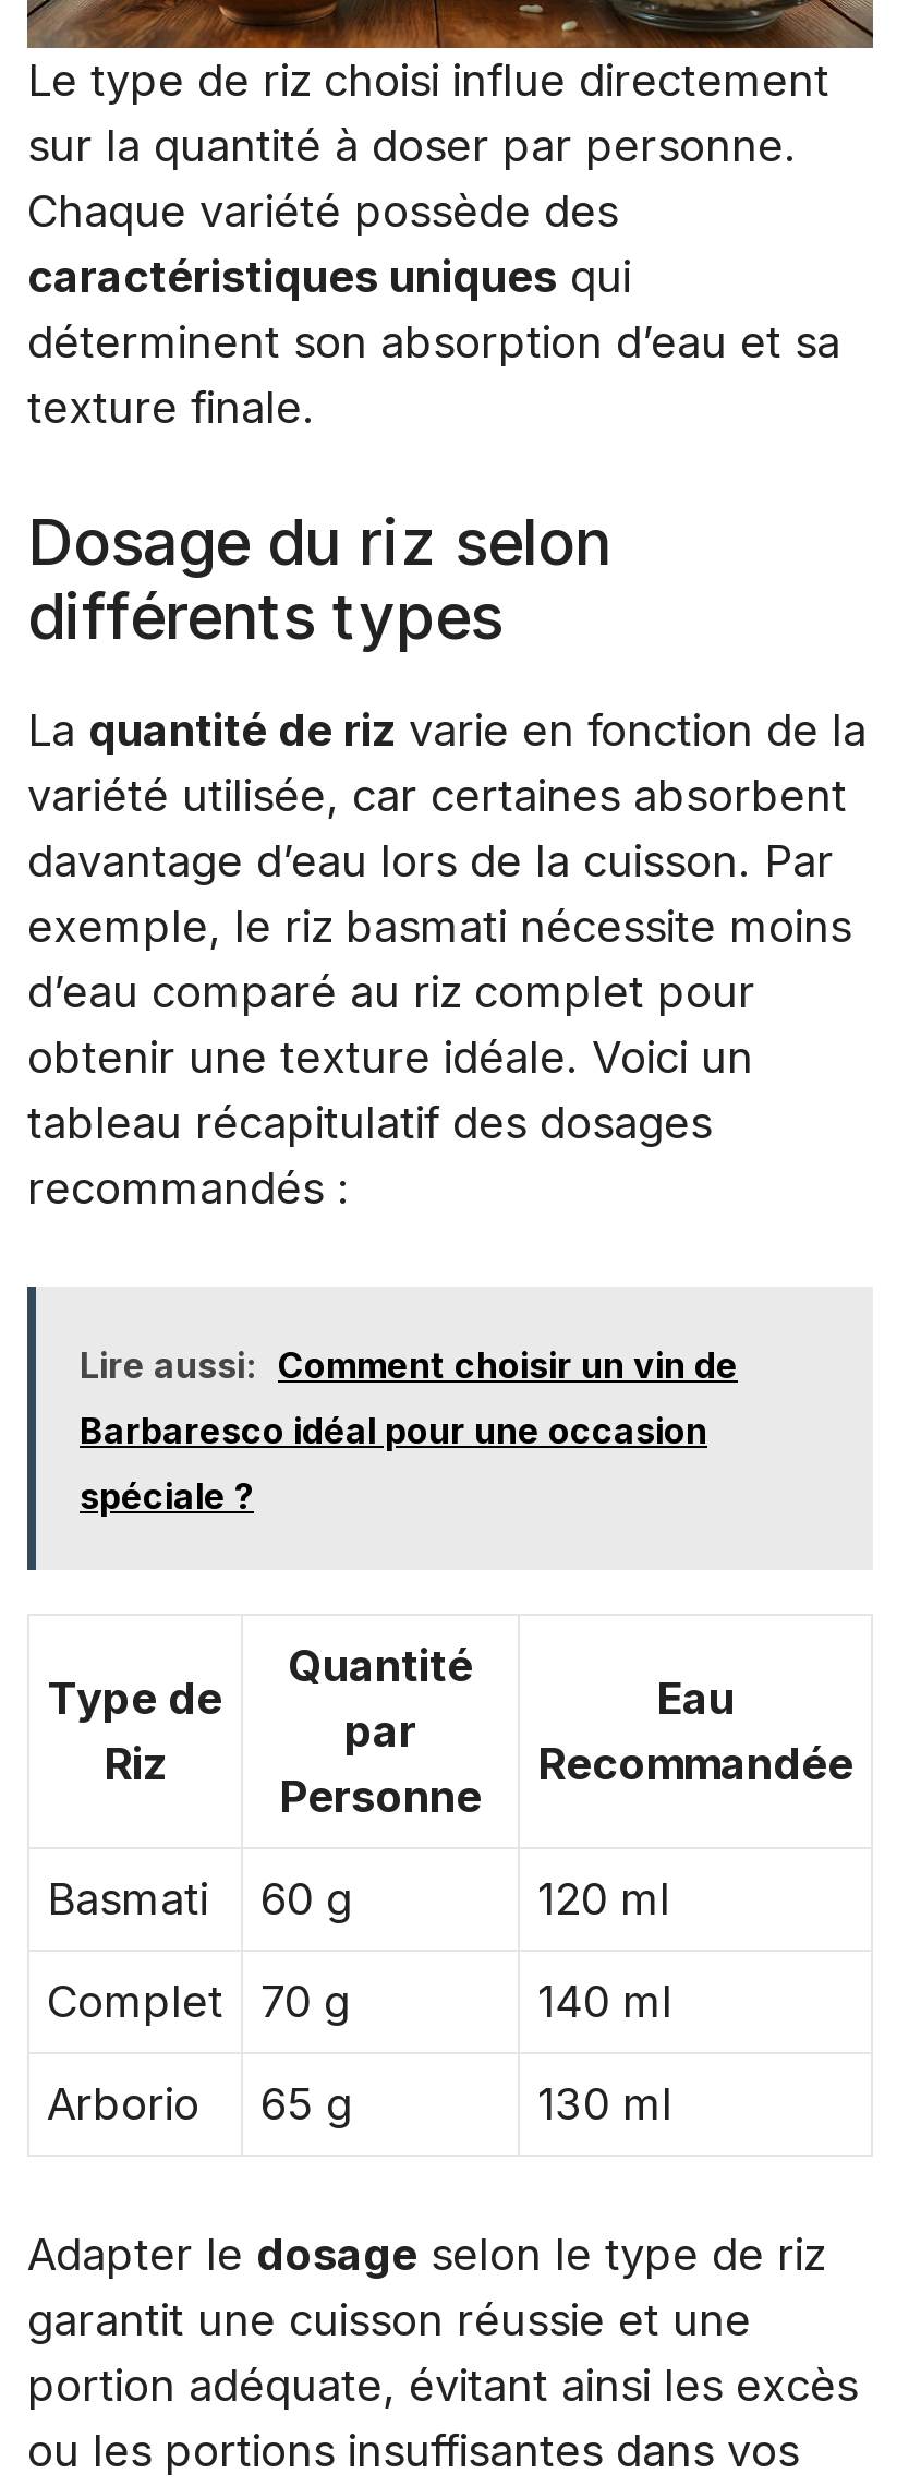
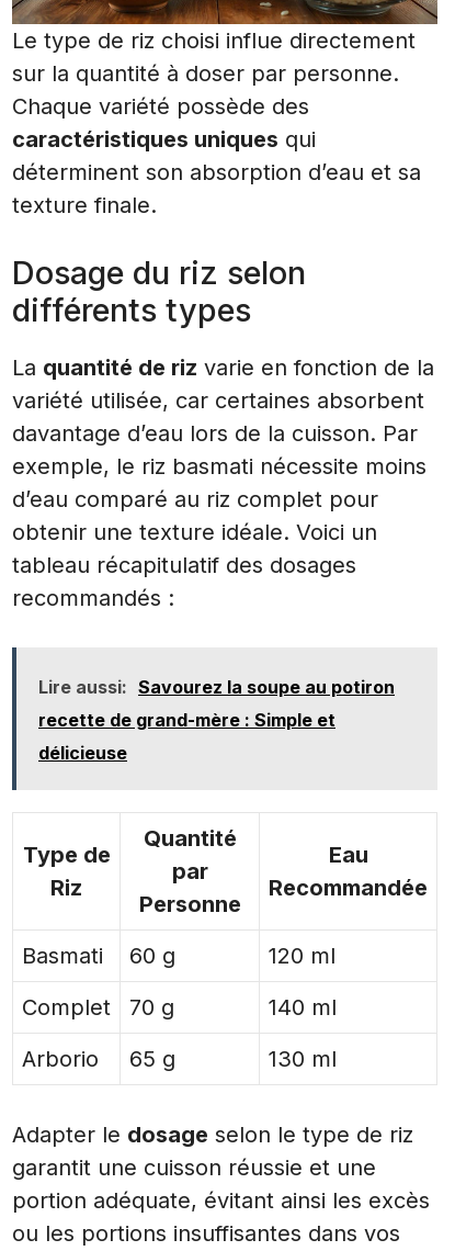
[80,1343,738,1387] Lire aussi: Comment choisir un vin de -> [38,676,395,698] Lire aussi: Savourez la soupe au potiron
[80,1409,707,1452] Barbaresco idéal pour une occasion -> [38,709,335,731] recette de grand-mère : Simple et
[80,1474,254,1518] spéciale ? -> [38,742,127,764] délicieuse

